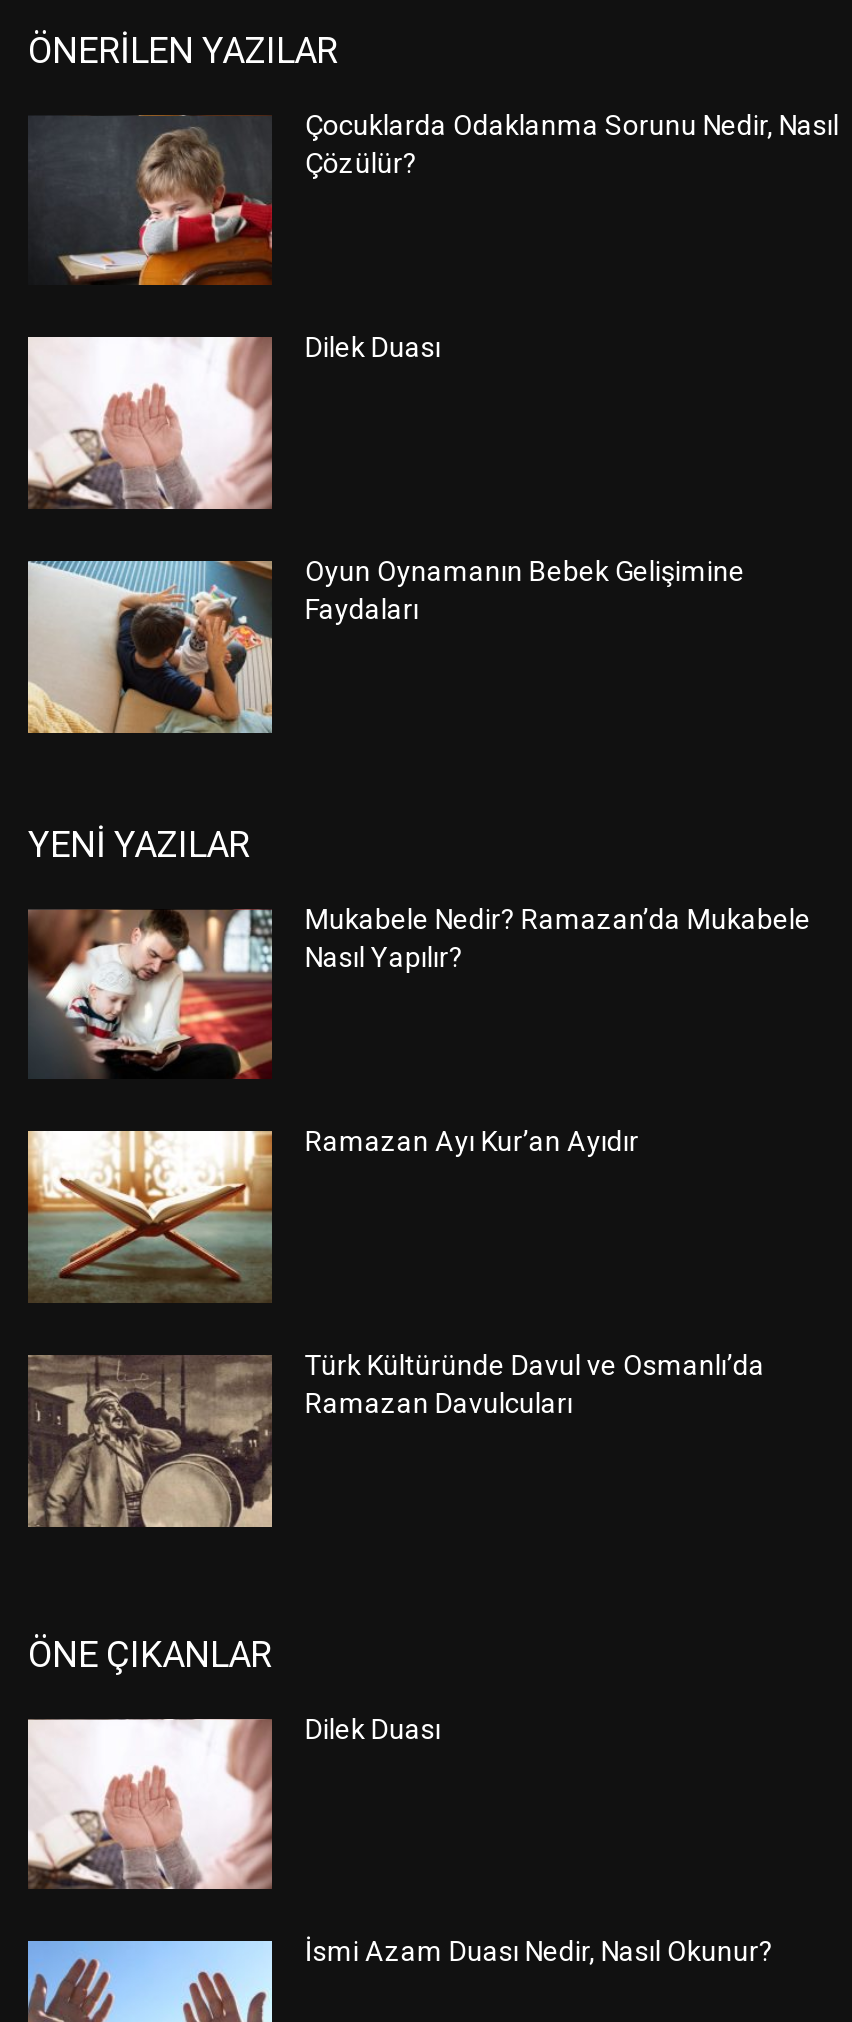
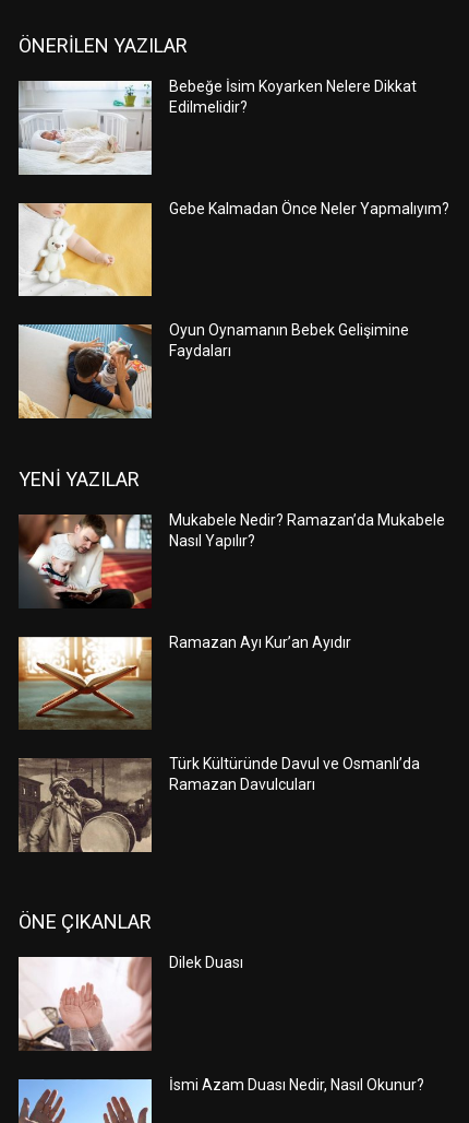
[28,108,839,286] [image] | Çocuklarda Odaklanma Sorunu Nedir, Nasıl | Çözülür? -> [17,77,417,176] [image] | Bebeğe İsim Koyarken Nelere Dikkat | Edilmelidir?
[26,331,441,510] [image] | Dilek Duası -> [17,199,450,297] [image] | Gebe Kalmadan Önce Neler Yapmalıyım?

